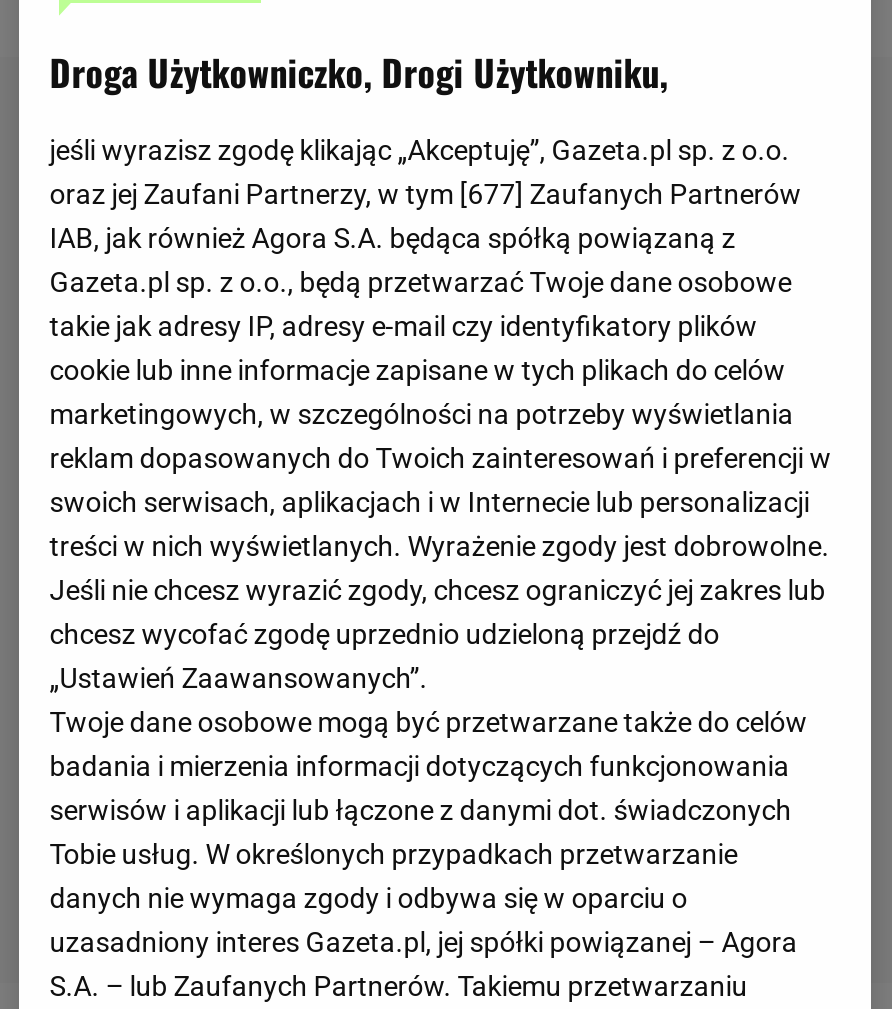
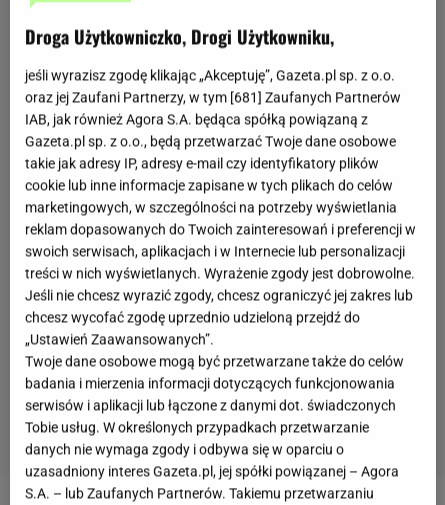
[49,178,801,210] oraz jej Zaufani Partnerzy, w tym [677] Zaufanych Partnerów -> [25,90,401,106] oraz jej Zaufani Partnerzy, w tym [681] Zaufanych Partnerów

